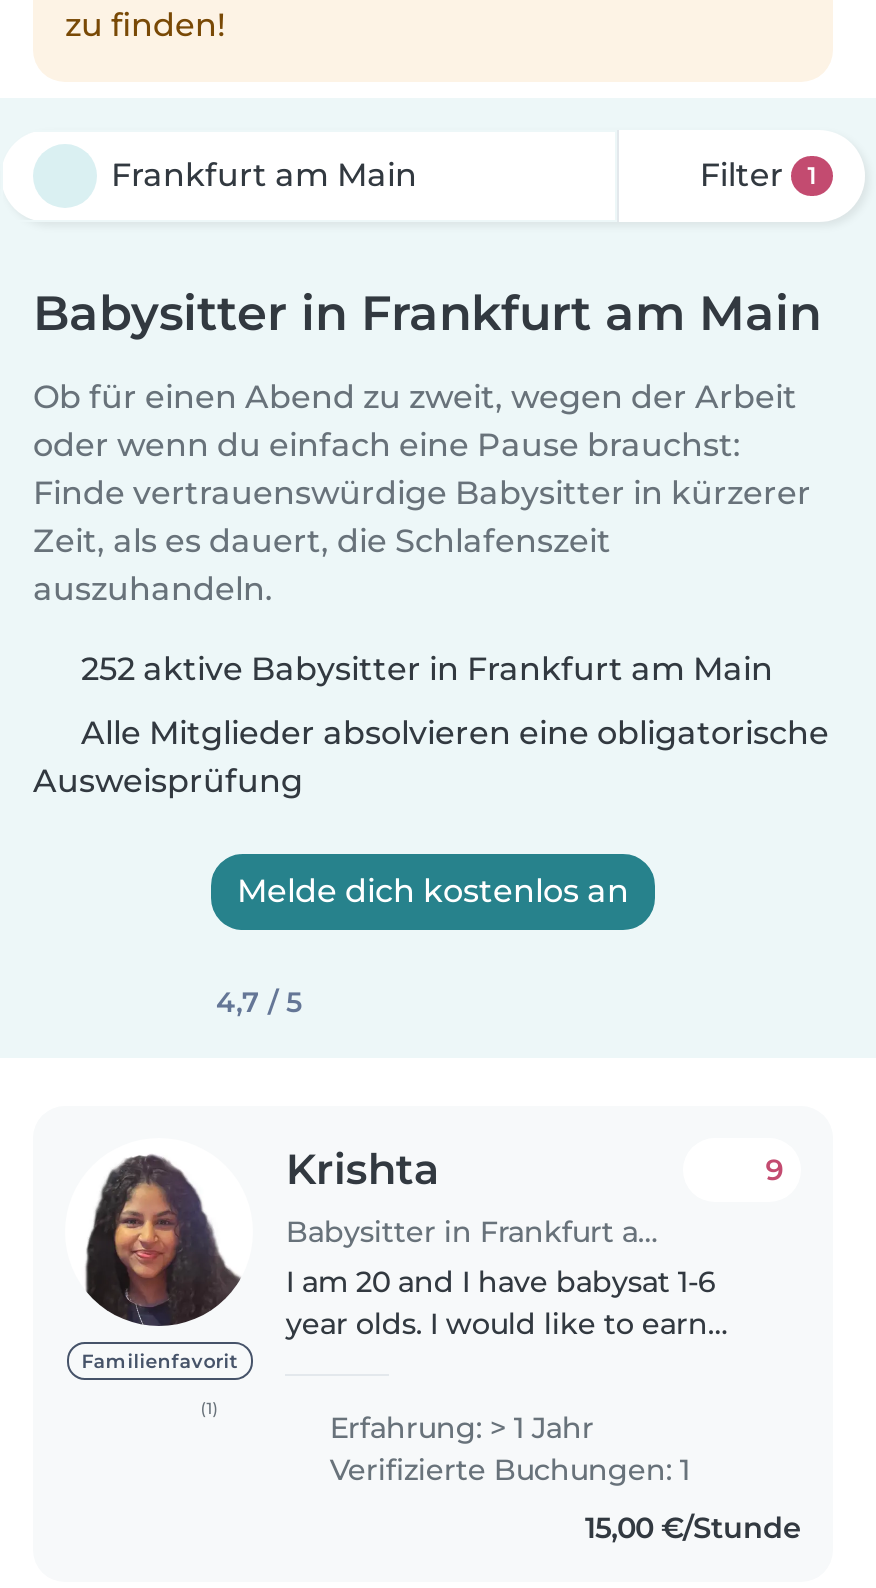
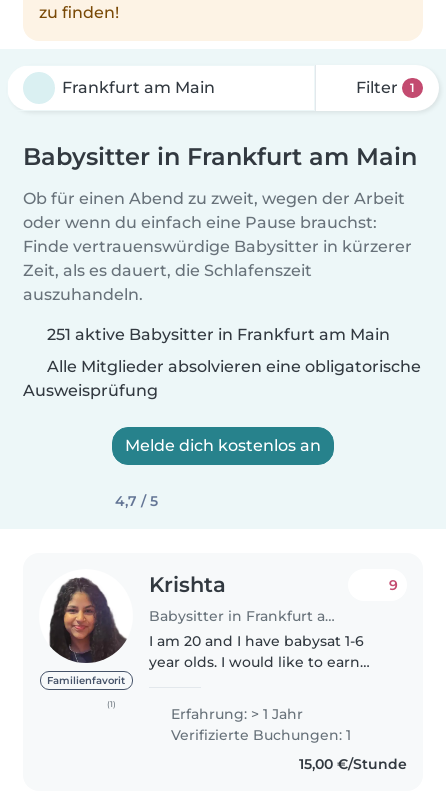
[81,650,773,688] 252 aktive Babysitter in Frankfurt am Main -> [47,325,390,344] 251 aktive Babysitter in Frankfurt am Main

